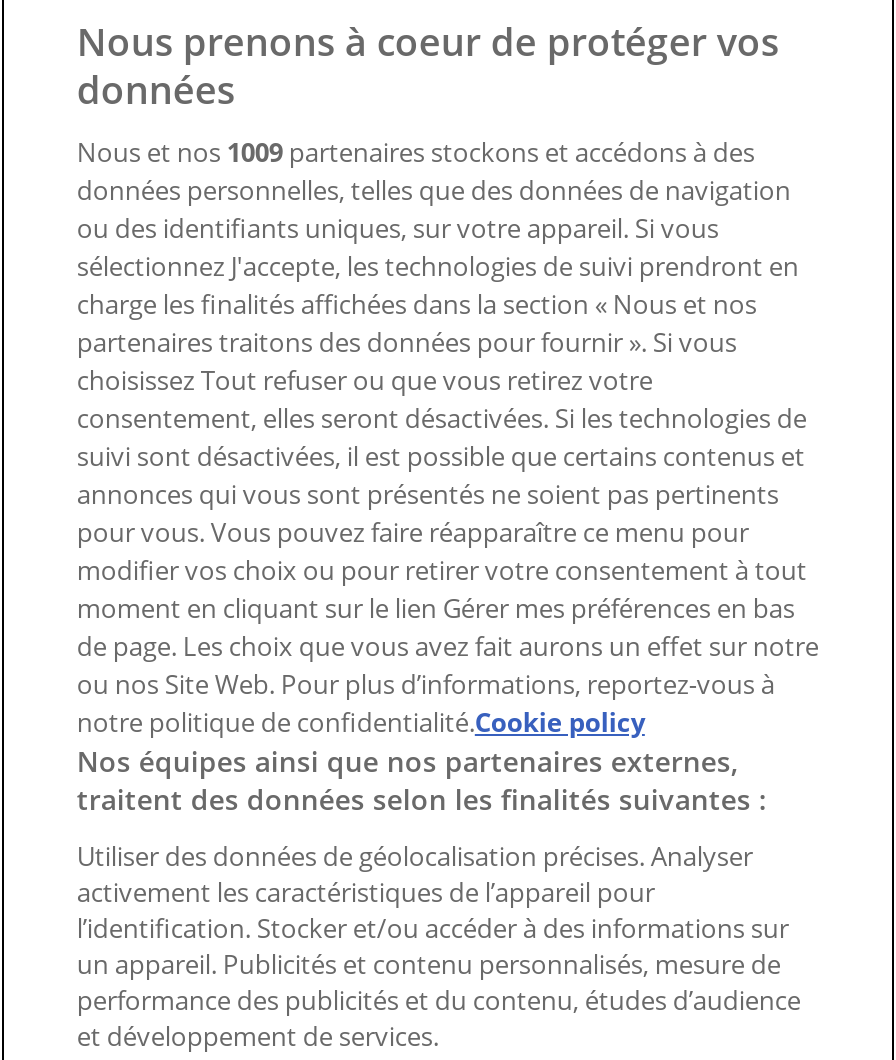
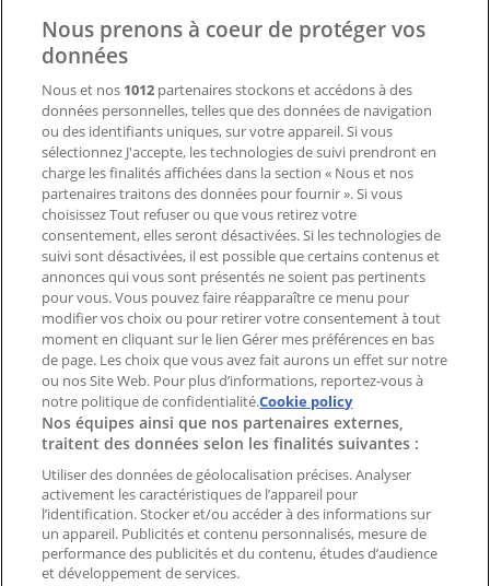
[77,134,755,170] Nous et nos 1009 partenaires stockons et accédons à des -> [42,80,413,99] Nous et nos 1012 partenaires stockons et accédons à des

